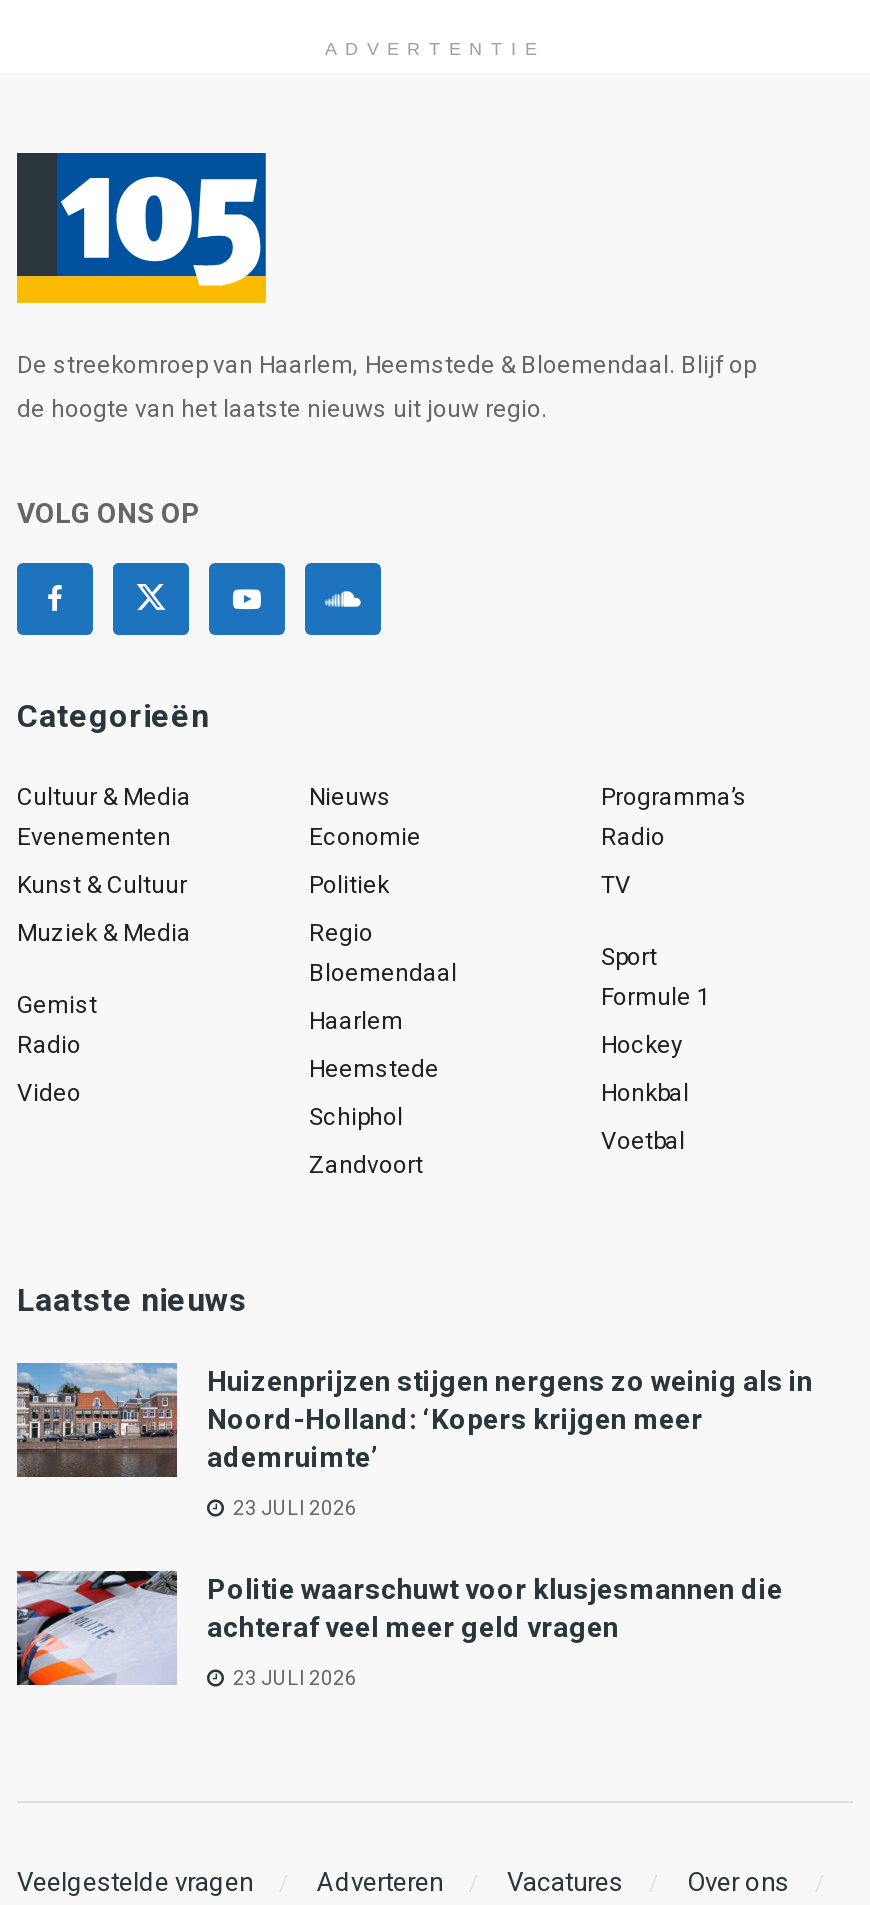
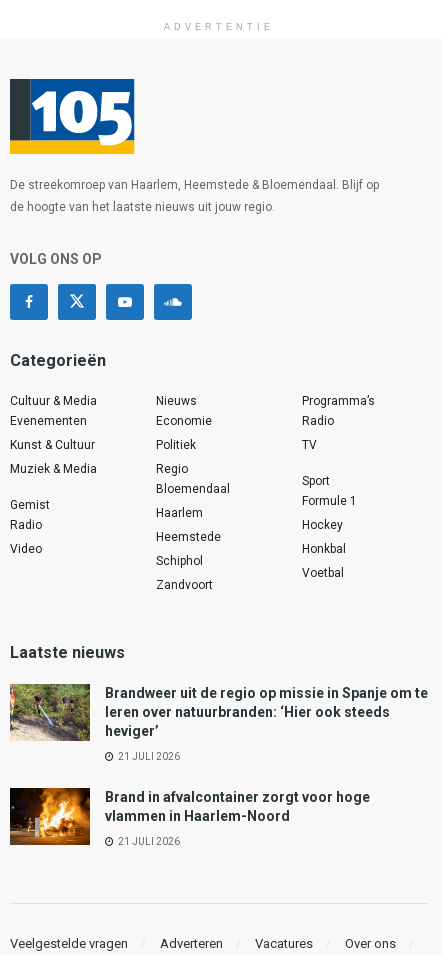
[15,1361,813,1479] [image] | Huizenprijzen stijgen nergens zo weinig als in | Noord-Holland: ‘Kopers krijgen meer | ademruimte’ -> [9,683,428,741] [image] | Brandweer uit de regio op missie in Spanje om te | leren over natuurbranden: ‘Hier ook steeds | heviger’
[229,1496,357,1518] 23 JULI 2026 -> [116,750,180,761] 21 JULI 2026
[15,1569,783,1687] [image] | Politie waarschuwt voor klusjesmannen die | achteraf veel meer geld vragen -> [9,787,370,846] [image] | Brand in afvalcontainer zorgt voor hoge | vlammen in Haarlem-Noord
[229,1666,357,1688] 23 JULI 2026 -> [116,835,180,846] 21 JULI 2026

